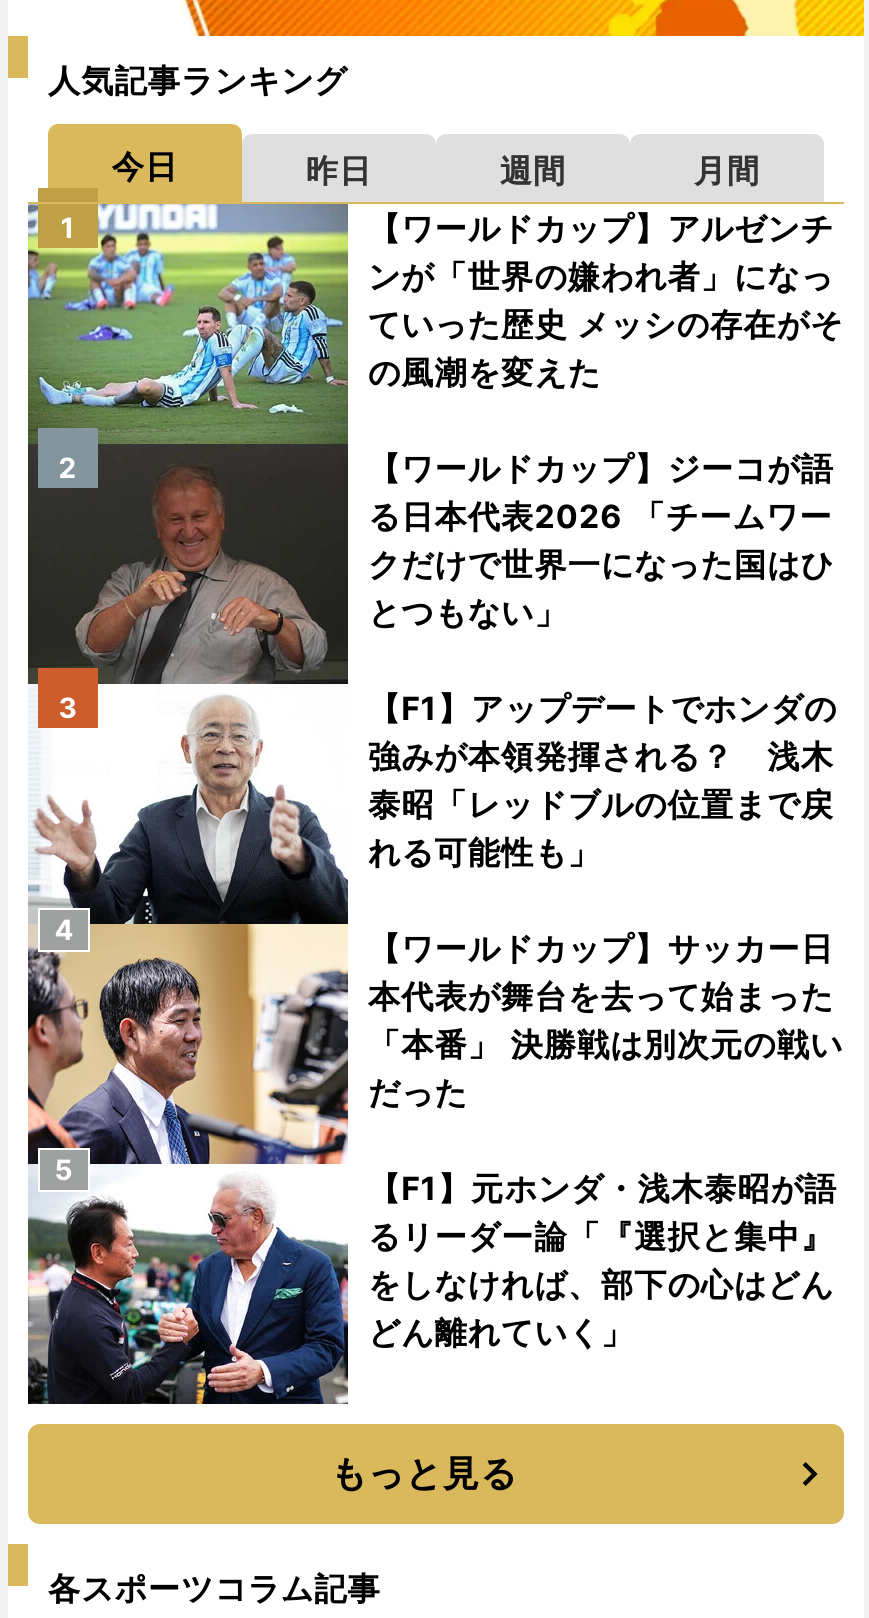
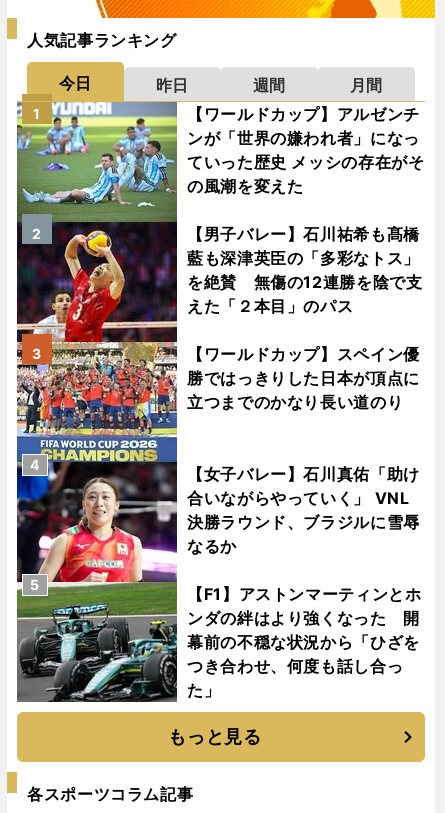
[26,448,834,1406] [image] | 【ワールドカップ】ジーコが語 | る日本代表2026 「チームワー | クだけで世界一になった国はひ | とつもない」 -> [16,223,423,703] [image] | 【男子バレー】石川祐希も髙橋 | 藍も深津英臣の「多彩なトス」 | を絶賛 無傷の12連勝を陰で支 | えた「２本目」のパス
[368,689,837,873] 【F1】アップデートでホンダの | 強みが本領発揮される？ 浅木 | 泰昭「レッドブルの位置まで戻 | れる可能性も」 -> [187,344,420,412] 【ワールドカップ】スペイン優 | 勝ではっきりした日本が頂点に | 立つまでのかなり長い道のり
[368,929,843,1113] 【ワールドカップ】サッカー日 | 本代表が舞台を去って始まった | 「本番」 決勝戦は別次元の戦い | だった -> [187,464,420,556] 【女子バレー】石川真佑「助け | 合いながらやっていく」 VNL | 決勝ラウンド、ブラジルに雪辱 | なるか
[368,1169,837,1353] 【F1】元ホンダ・浅木泰昭が語 | るリーダー論「『選択と集中』 | をしなければ、部下の心はどん | どん離れていく」 -> [187,584,422,700] 【F1】アストンマーティンとホ | ンダの絆はより強くなった 開 | 幕前の不穏な状況から「ひざを | つき合わせ、何度も話し合っ | た」

